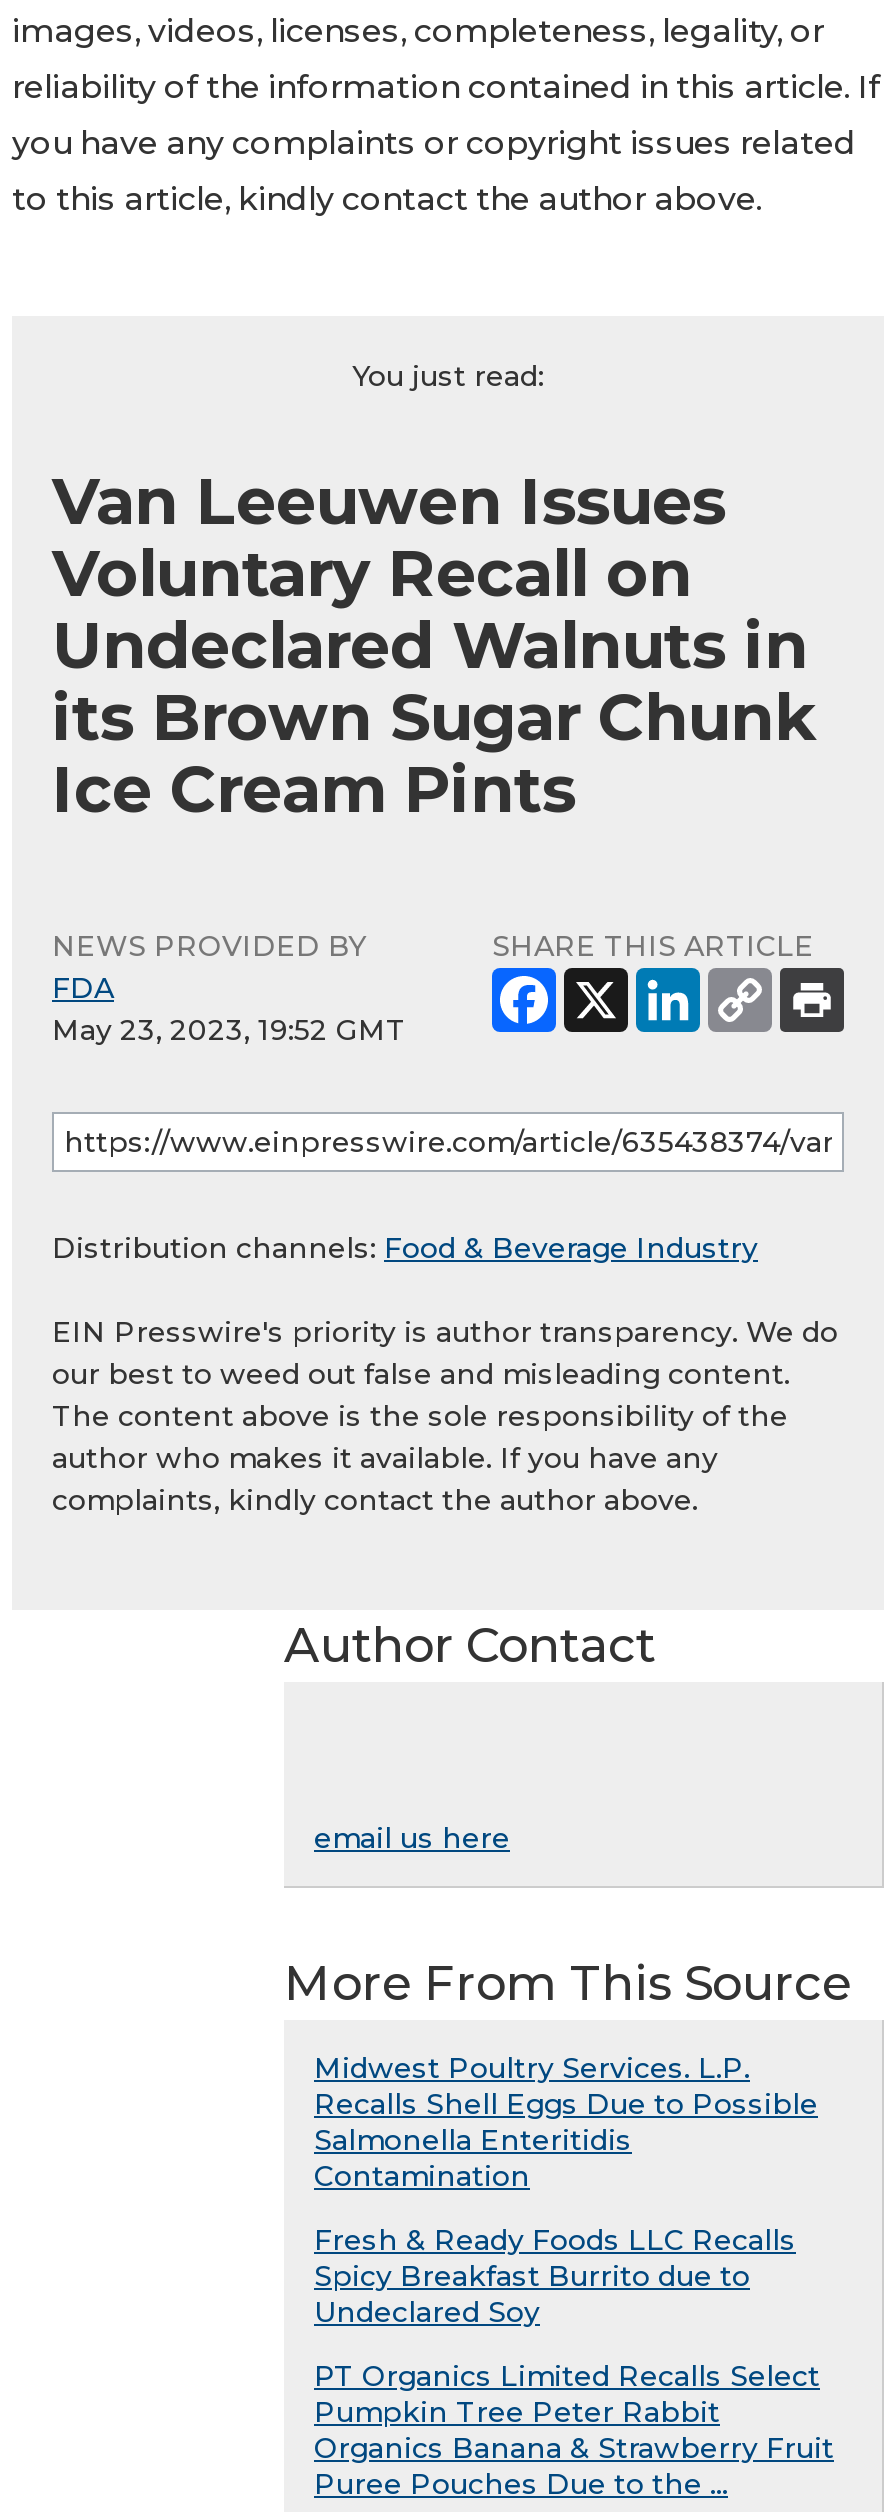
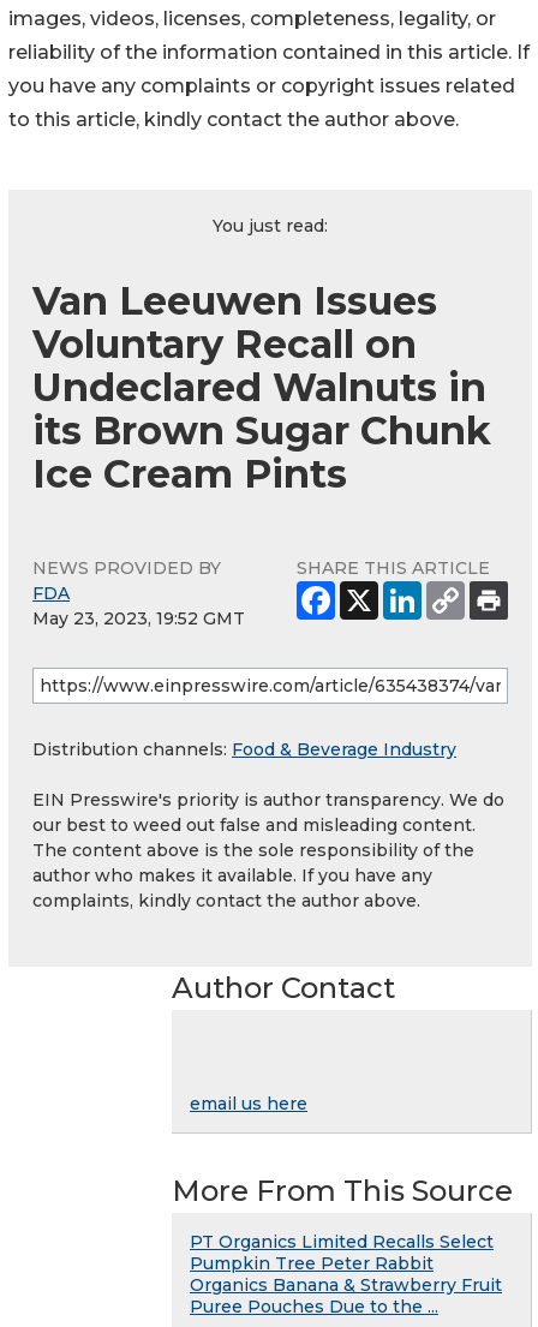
[314,2050,818,2330] Midwest Poultry Services. L.P. | Recalls Shell Eggs Due to Possible | Salmonella Enteritidis | Contamination | Fresh & Ready Foods LLC Recalls | Spicy Breakfast Burrito due to | Undeclared Soy -> none

